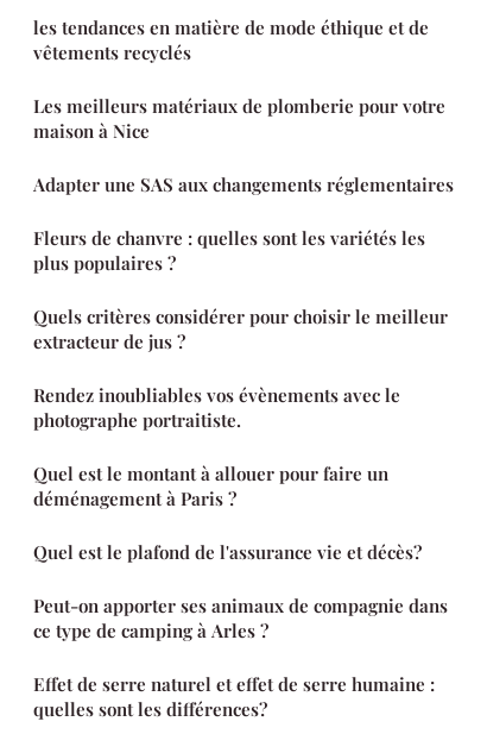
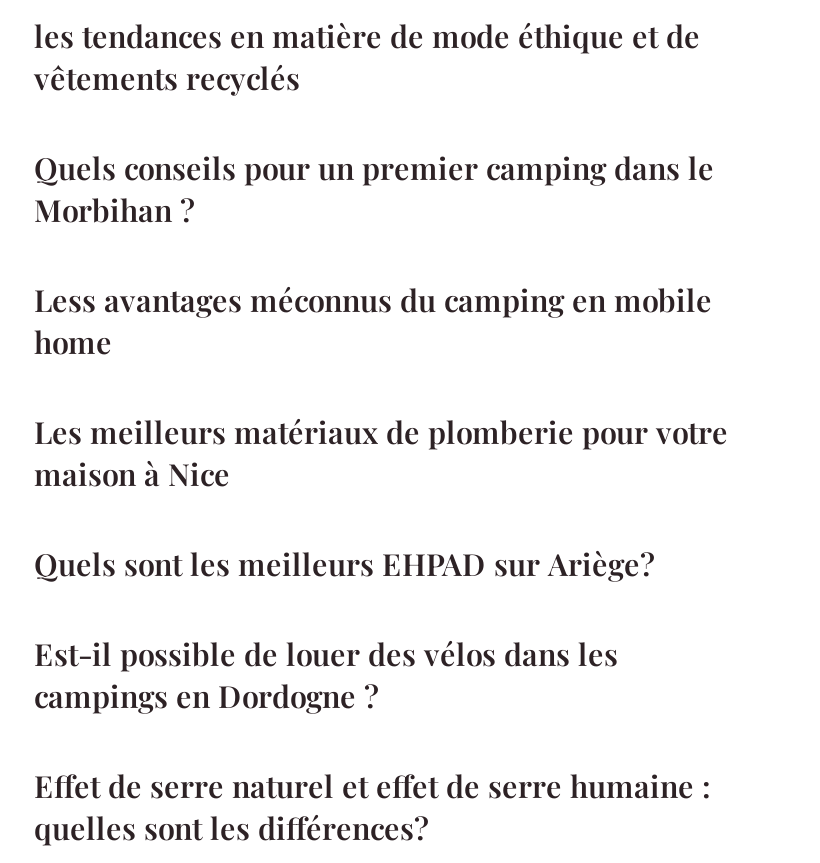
none -> [34,149,714,363] Quels conseils pour un premier camping dans le | Morbihan ? | Less avantages méconnus du camping en mobile | home
moved [33,94,445,143] -> [34,413,728,495]: Les meilleurs matériaux de plomberie pour votre | maison à Nice
[33,173,454,643] Adapter une SAS aux changements réglementaires | Fleurs de chanvre : quelles sont les variétés les | plus populaires ? | Quels critères considérer pour choisir le meilleur | extracteur de jus ? | Rendez inoubliables vos évènements avec le | photographe portraitiste. | Quel est le montant à allouer pour faire un | déménagement à Paris ? | Quel est le plafond de l'assurance vie et décès? | Peut-on apporter ses animaux de compagnie dans | ce type de camping à Arles ? -> [34,545,654,717] Quels sont les meilleurs EHPAD sur Ariège? | Est-il possible de louer des vélos dans les | campings en Dordogne ?

